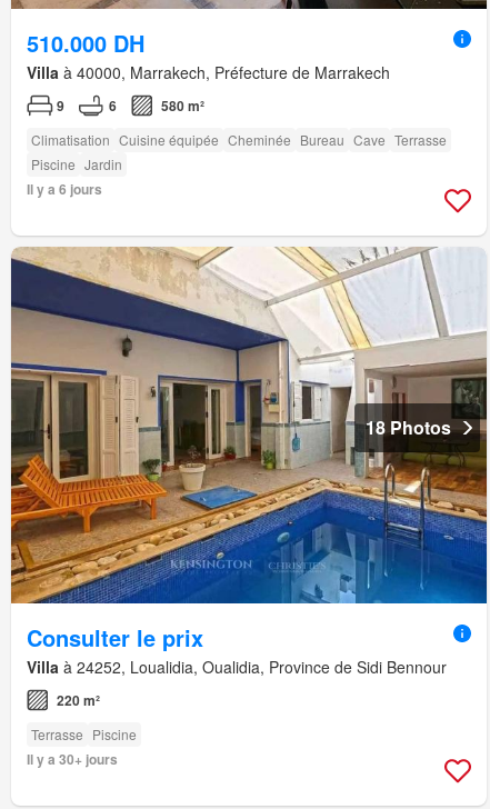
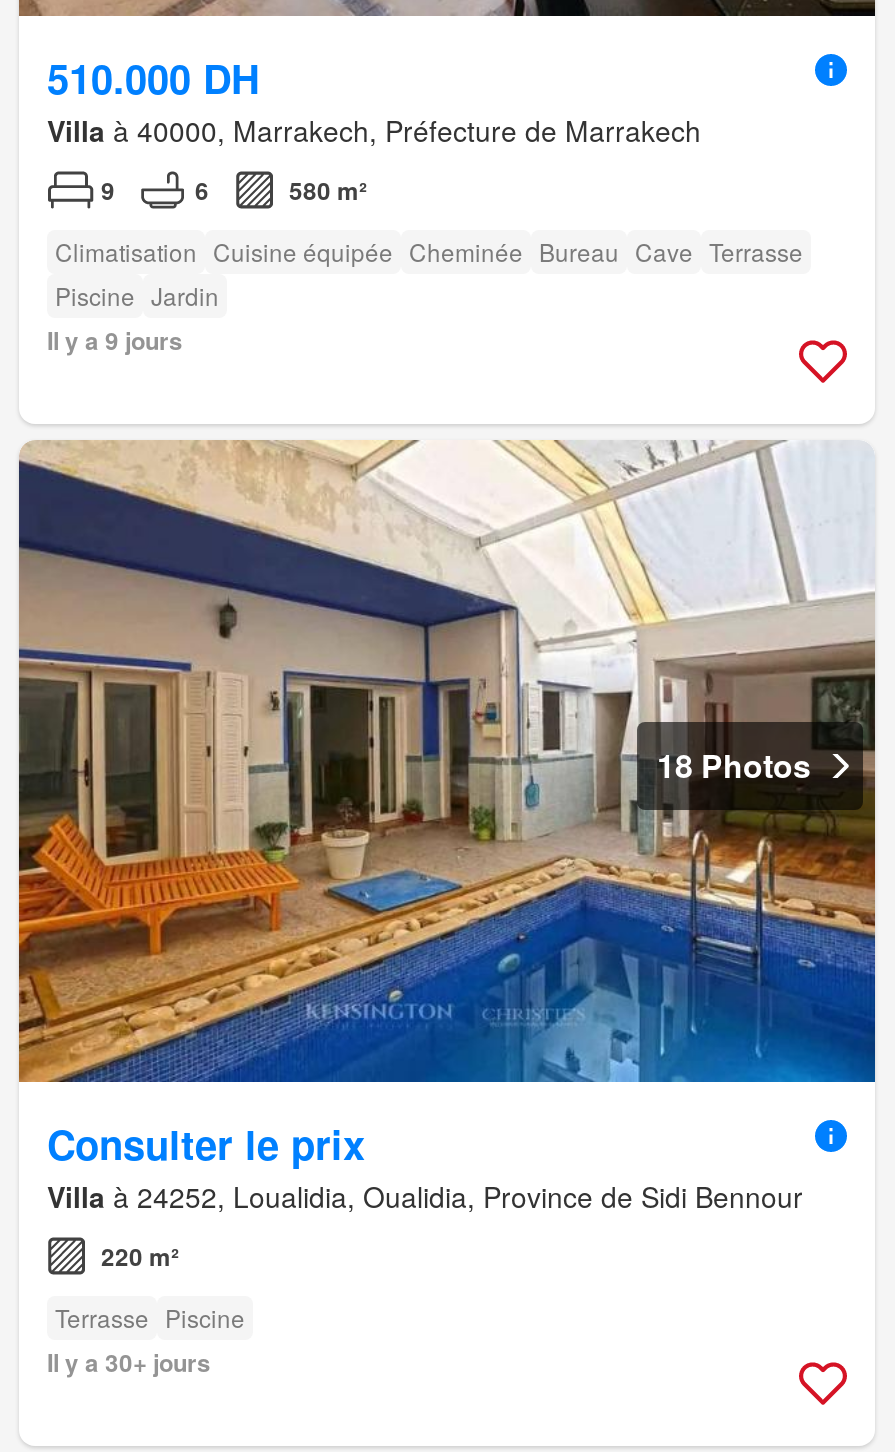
[27,179,102,199] Il y a 6 jours -> [47,323,183,359] Il y a 9 jours

